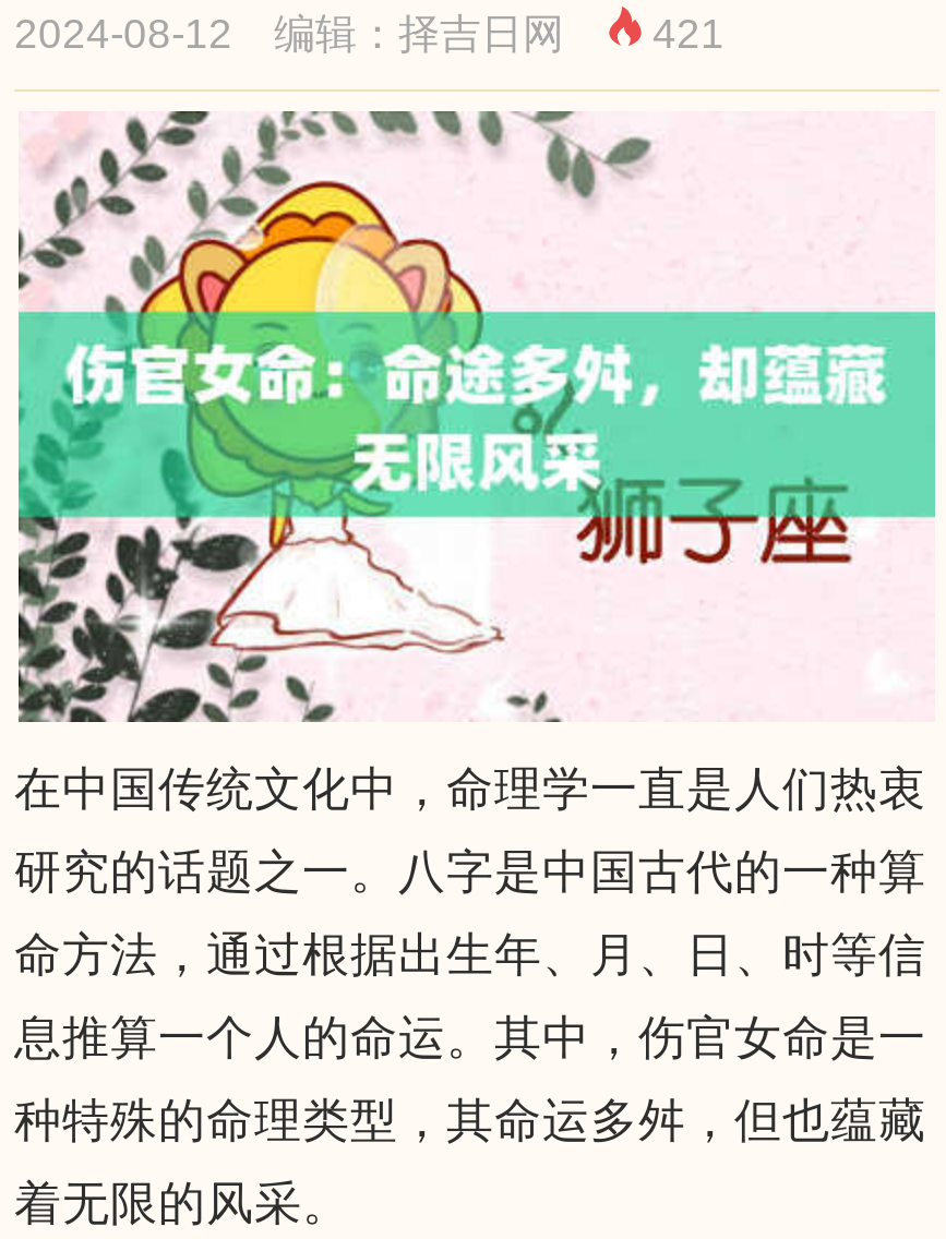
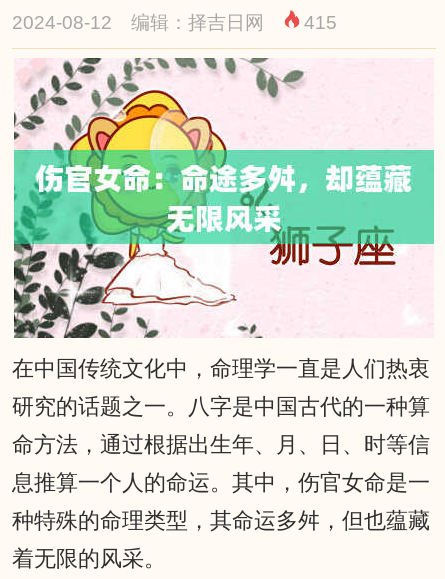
[14,10,724,56] 2024-08-12 编辑：择吉日网 421 -> [12,12,337,33] 2024-08-12 编辑：择吉日网 415

